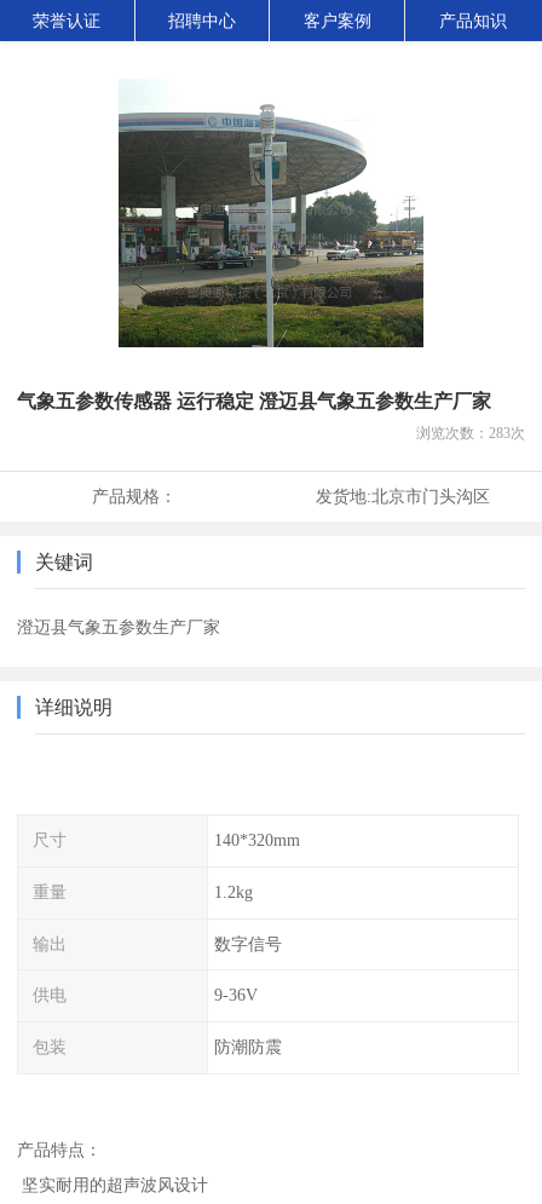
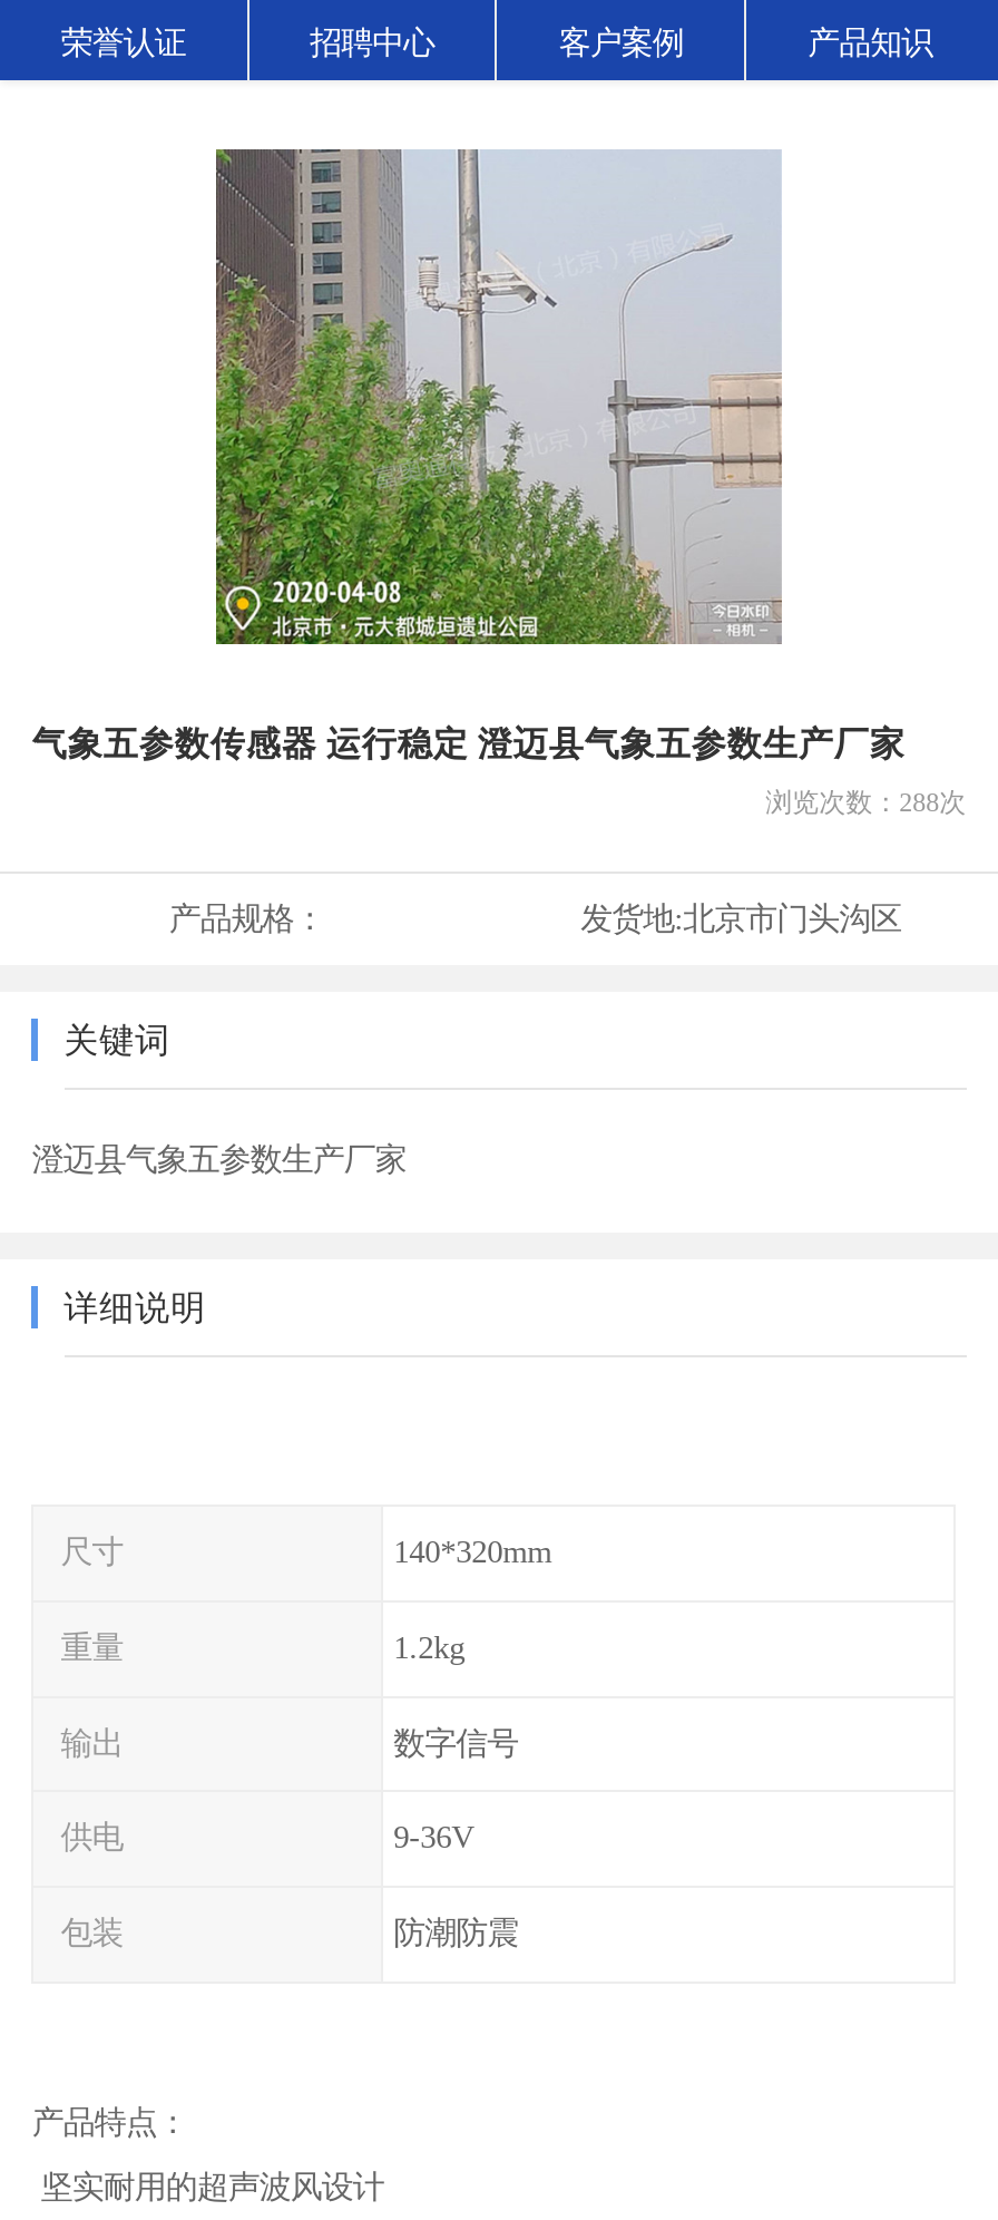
[117,79,423,348] [image] -> [214,147,782,646] [image]
[416,425,525,442] 浏览次数：283次 -> [766,787,966,818] 浏览次数：288次

